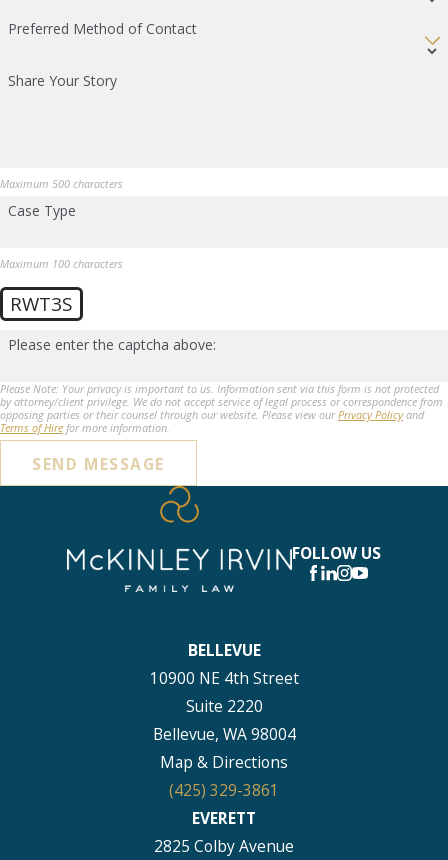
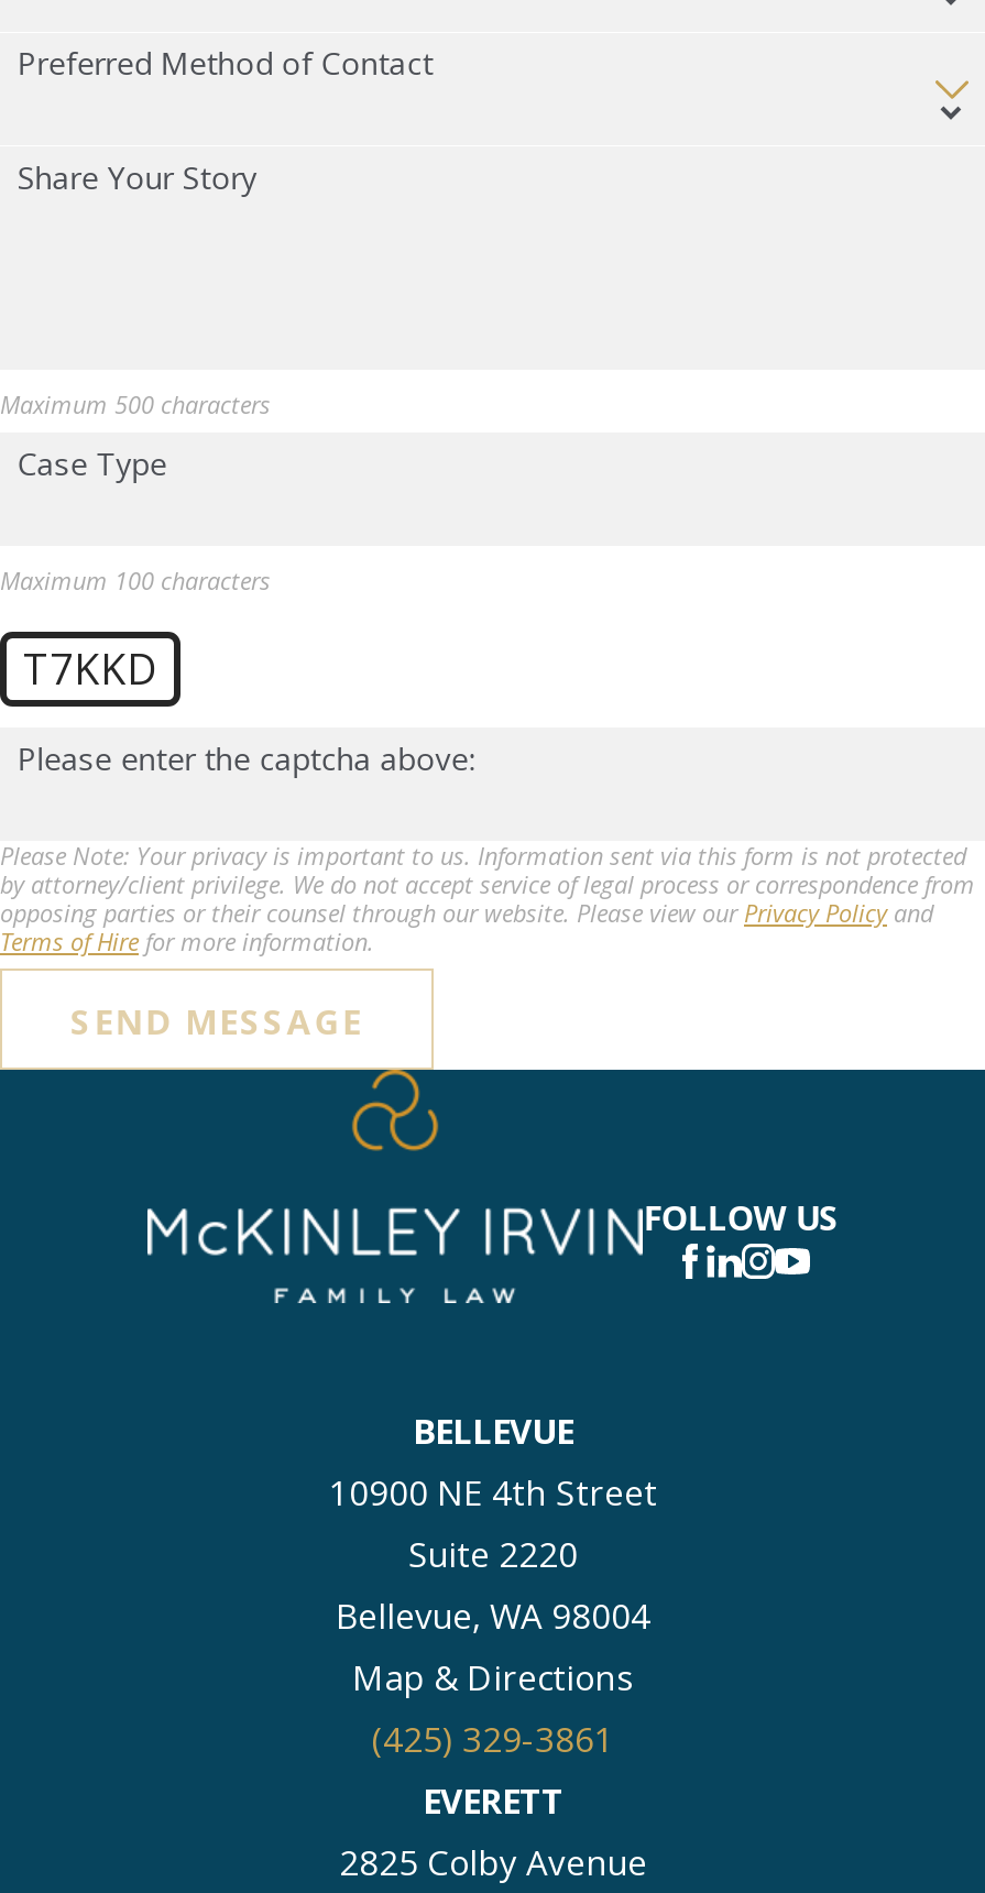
[10,291,72,316] RWT3S -> [23,641,157,696] T7KKD

